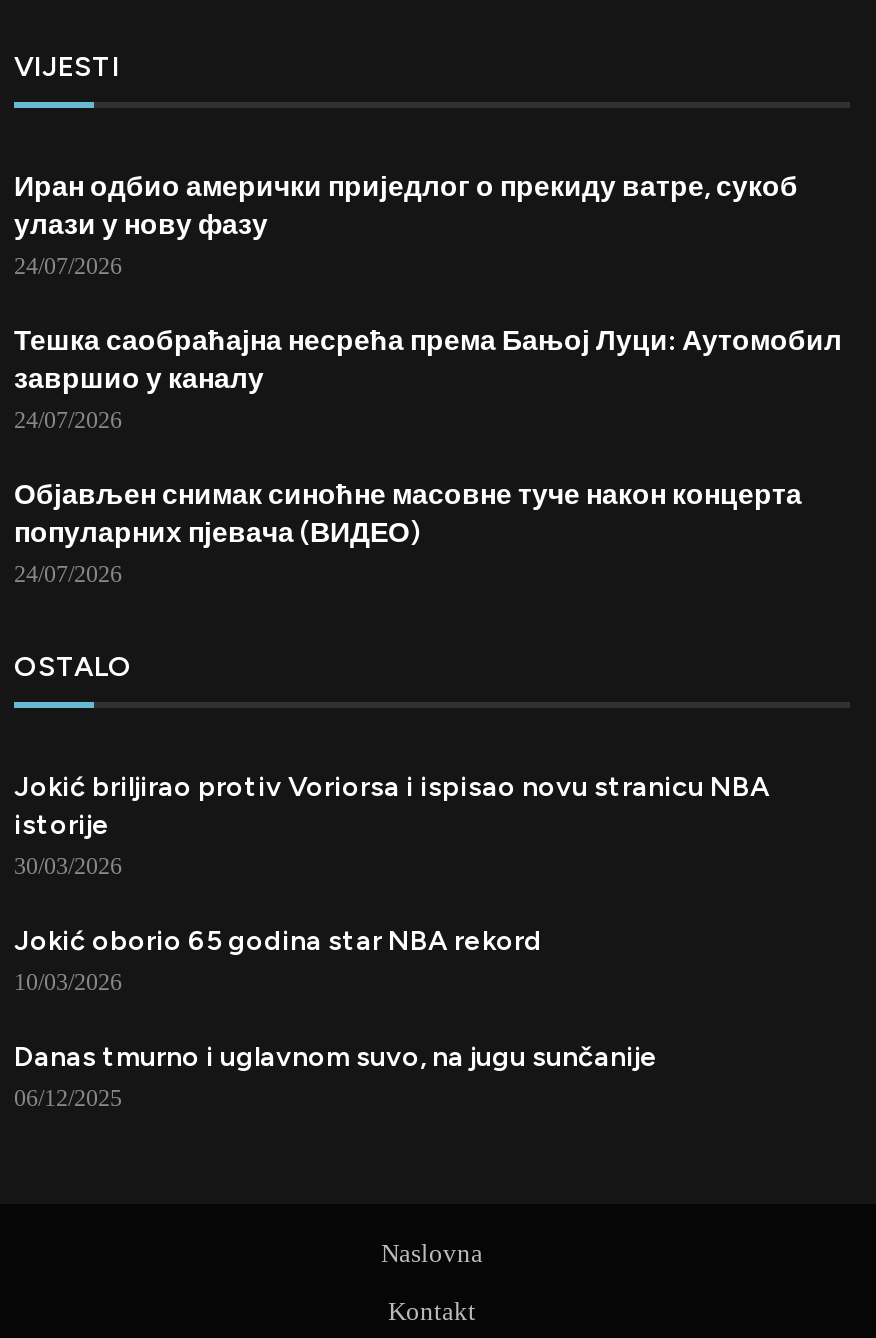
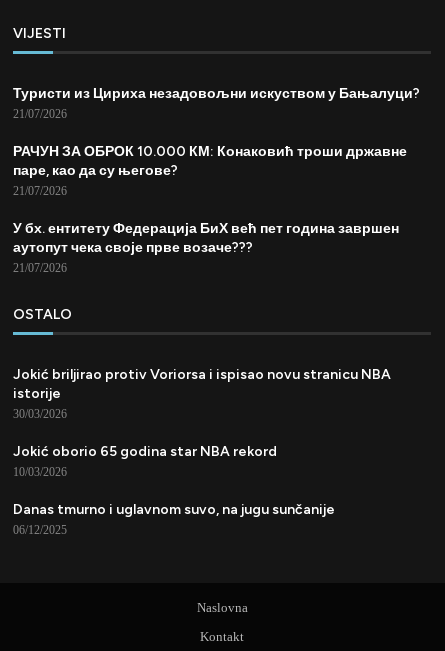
[14,170,798,280] Иран одбио амерички приједлог о прекиду ватре, сукоб | улази у нову фазу | 24/07/2026 -> [13,85,420,121] Туристи из Цириха незадовољни искуством у Бањалуци? | 21/07/2026
[14,324,842,434] Тешка саобраћајна несрећа према Бањој Луци: Аутомобил | завршио у каналу | 24/07/2026 -> [13,143,407,198] РАЧУН ЗА ОБРОК 10.000 КМ: Конаковић троши државне | паре, као да су његове? | 21/07/2026
[14,478,802,588] Објављен снимак синоћне масовне туче након концерта | популарних пјевача (ВИДЕО) | 24/07/2026 -> [13,220,399,275] У бх. ентитету Федерација БиХ већ пет година завршен | аутопут чека своје прве возаче??? | 21/07/2026

